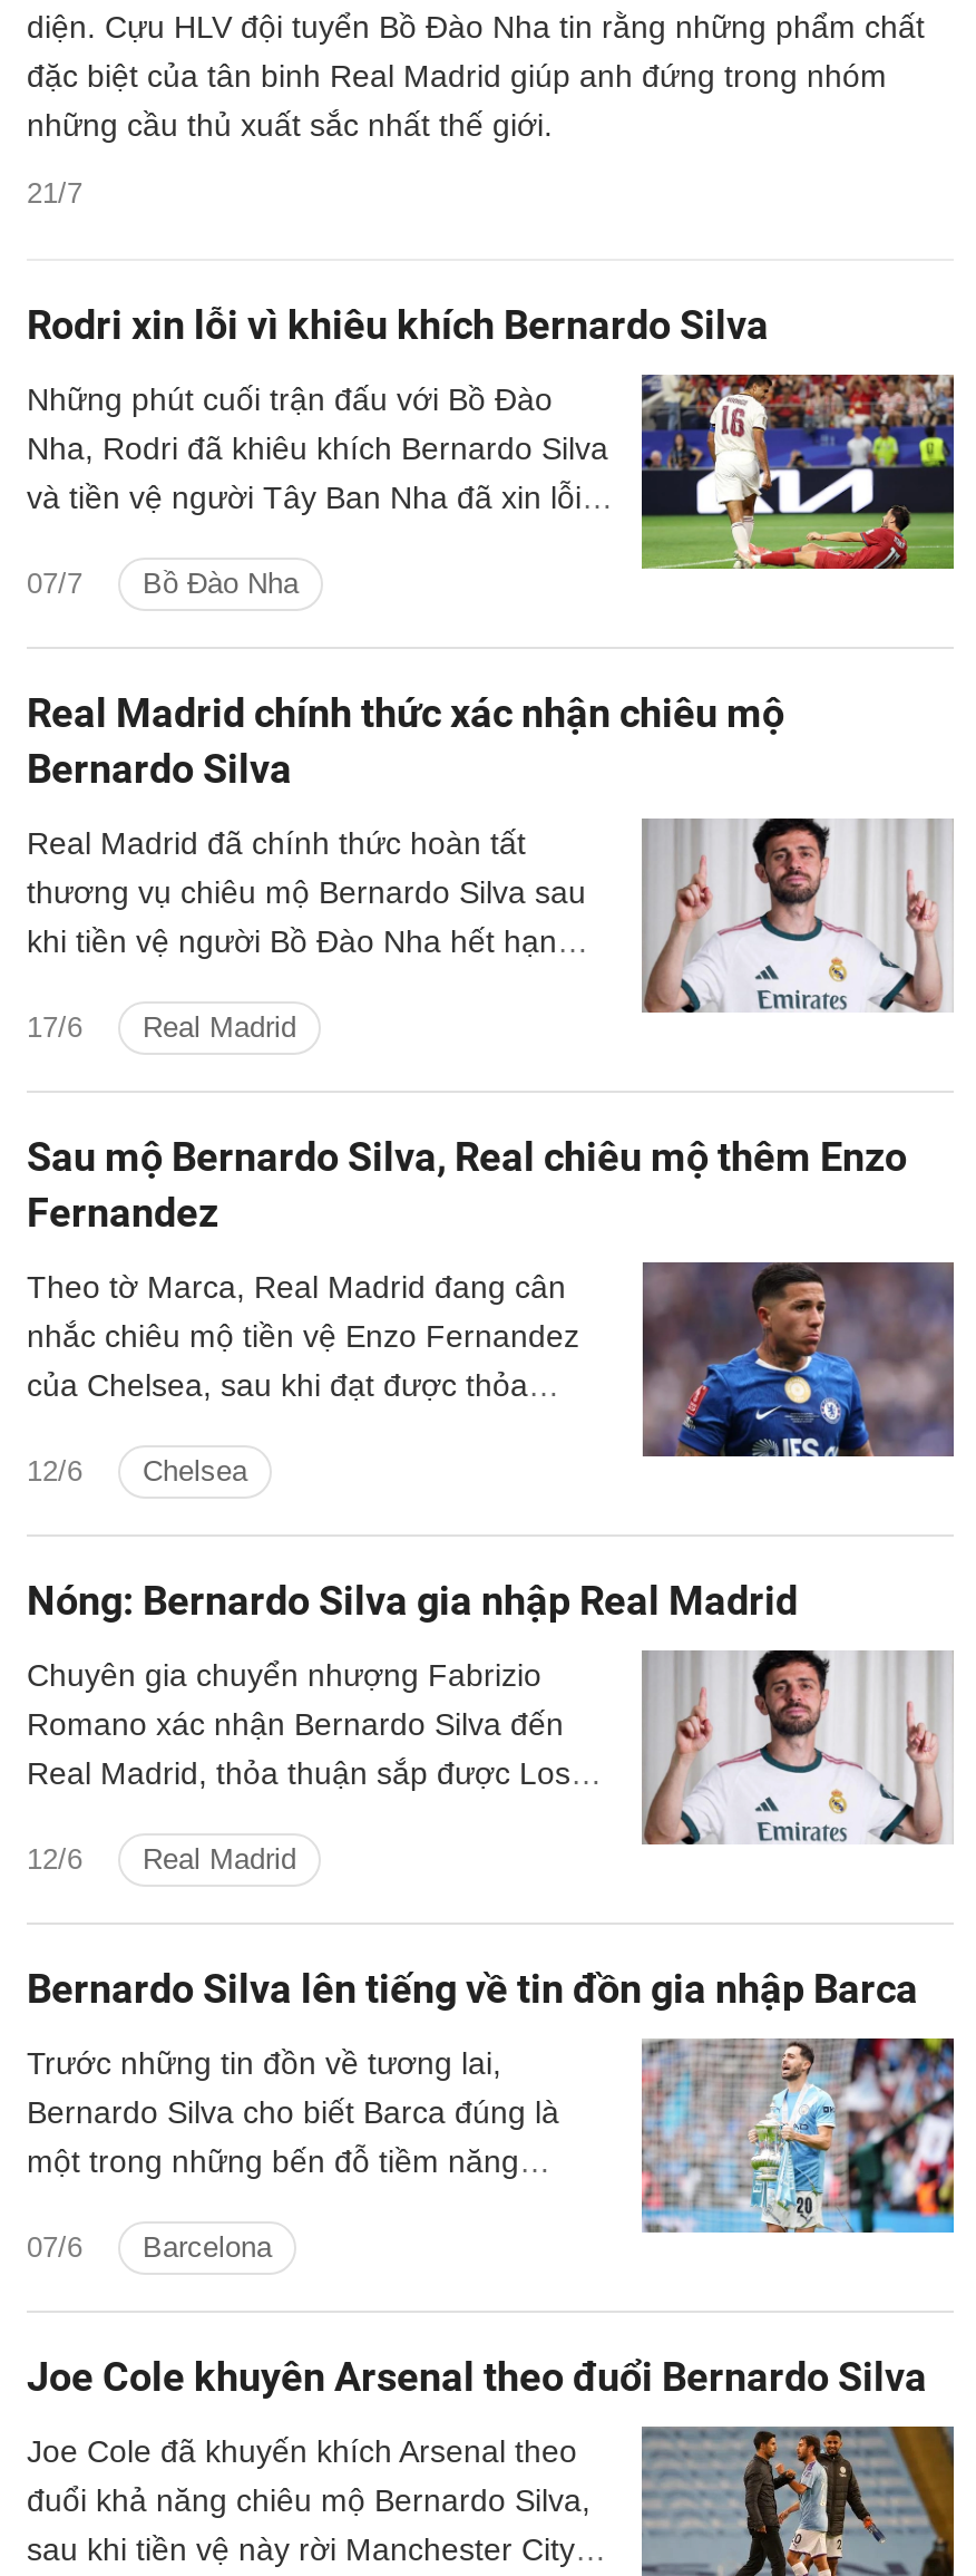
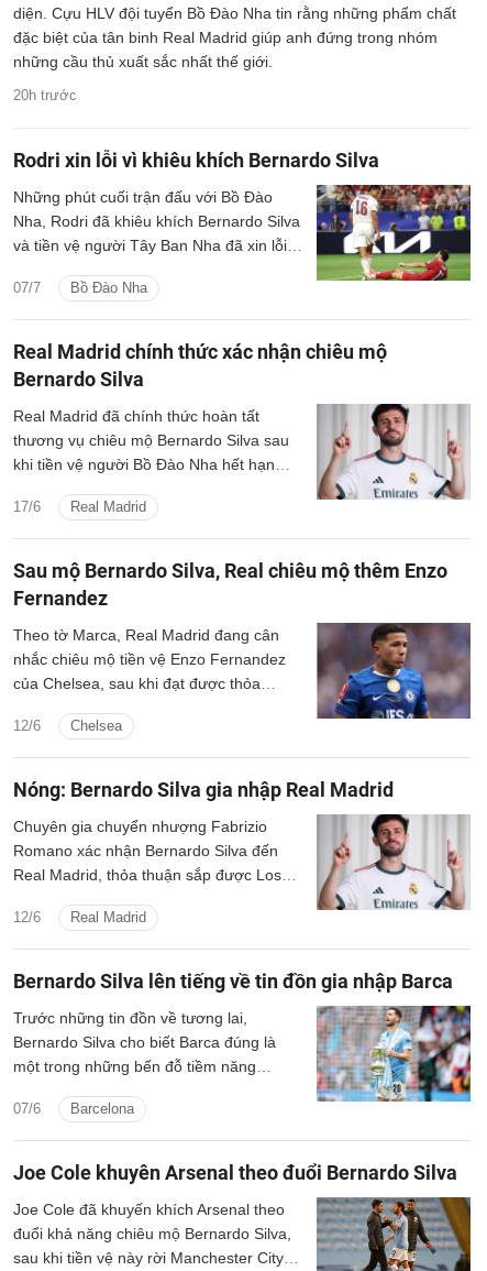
[27,176,82,209] 21/7 -> [13,87,77,103] 20h trước

